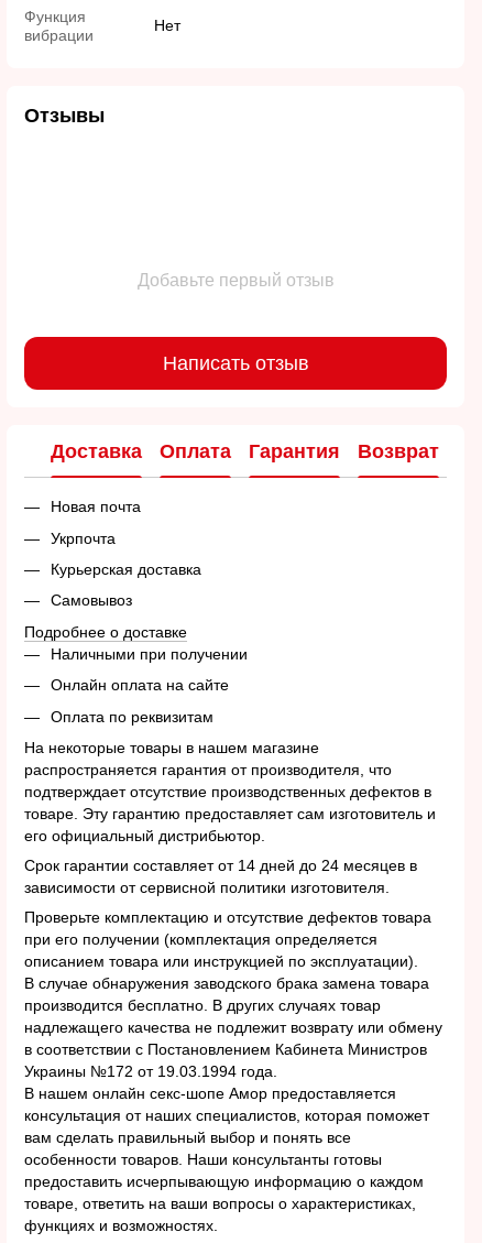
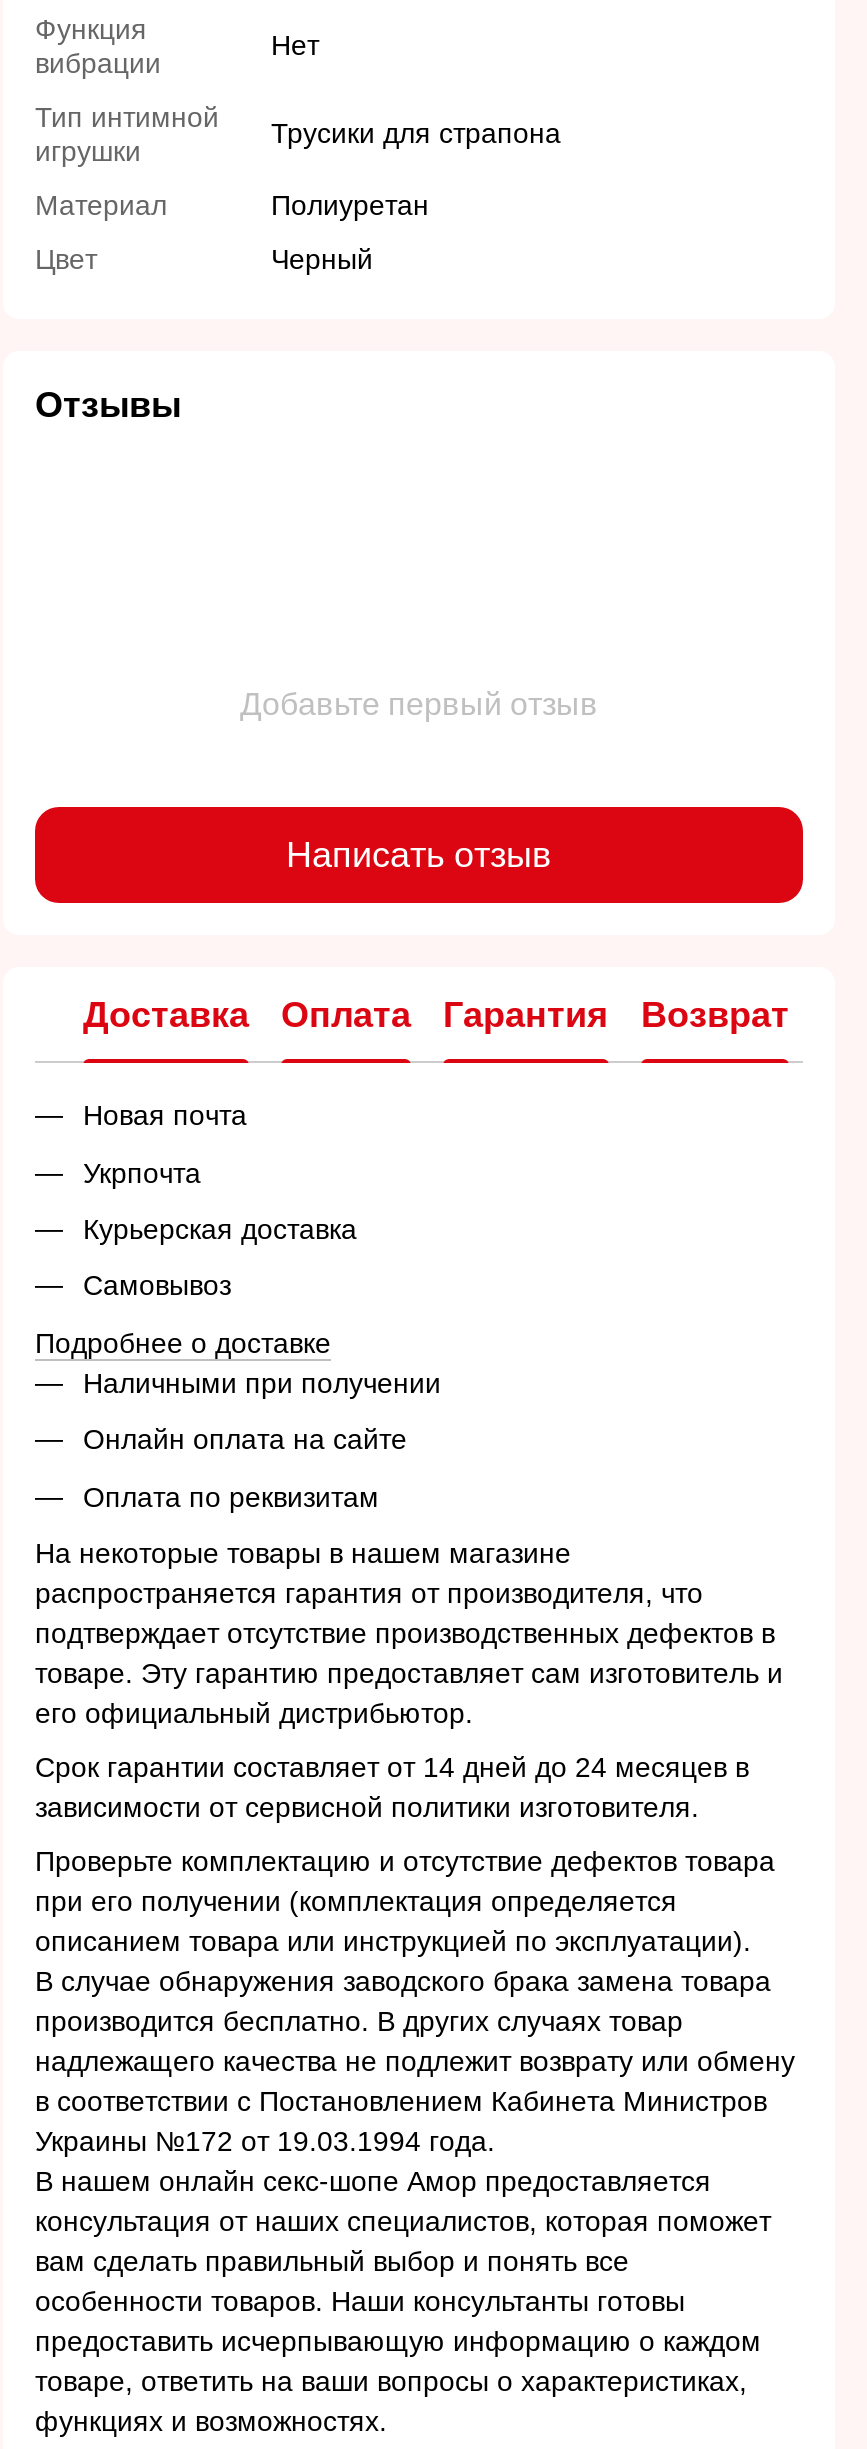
none -> [35,101,219,167] Тип интимной | игрушки
none -> [35,117,561,275] Трусики для страпона | Материал | Полиуретан | Цвет | Черный

